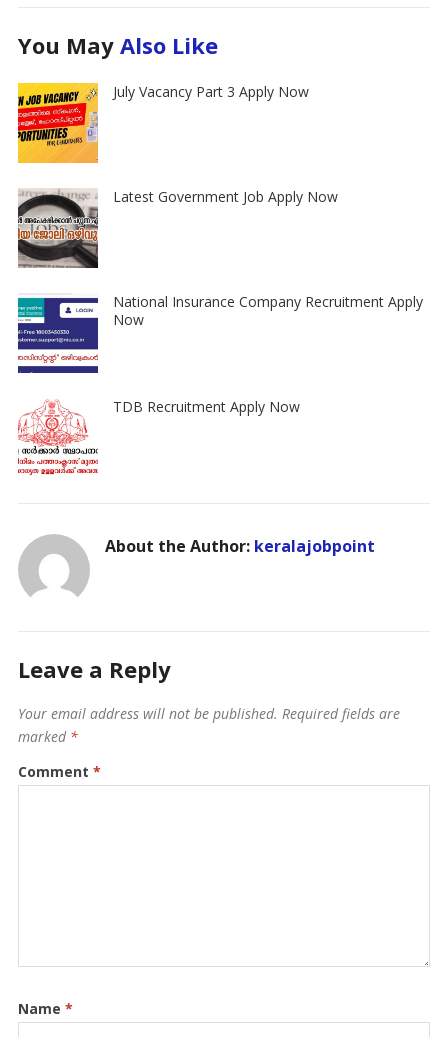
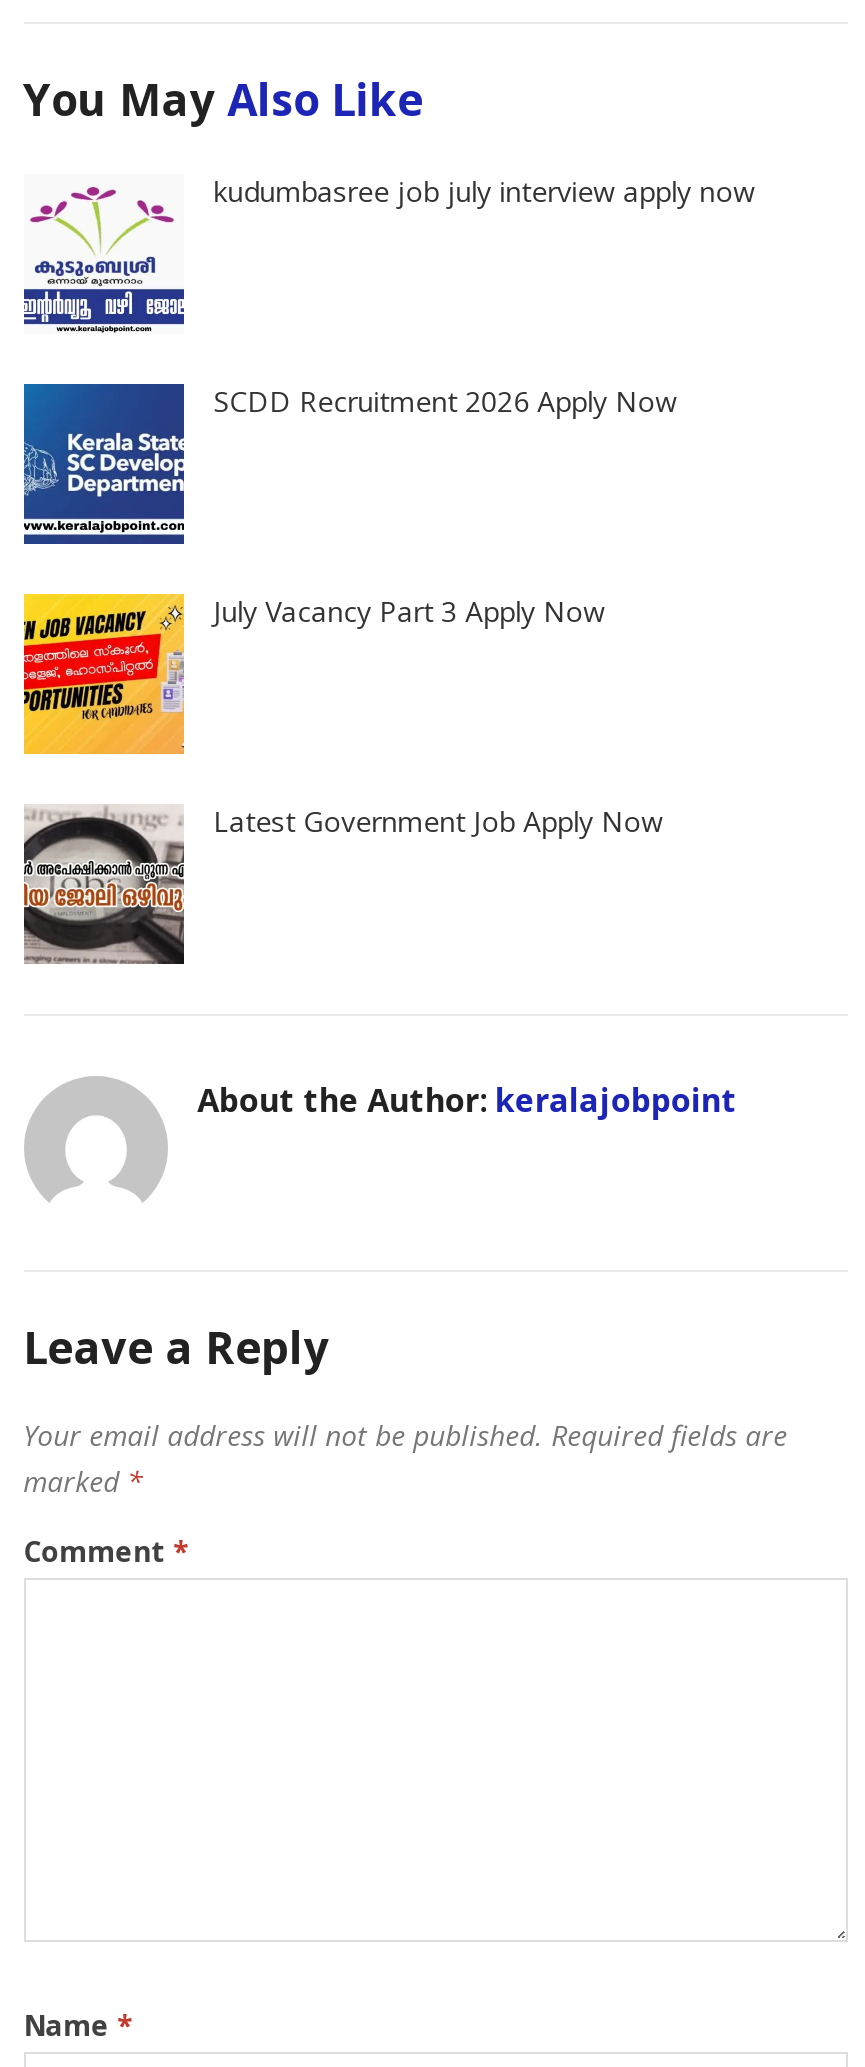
none -> [22,172,755,334] [image] | kudumbasree job july interview apply now
none -> [22,382,677,546] [image] | SCDD Recruitment 2026 Apply Now
moved [16,82,338,206] -> [20,592,663,840]: [image] | July Vacancy Part 3 Apply Now | Latest Government Job Apply Now
moved [16,188,100,269] -> [20,804,188,966]: [image]
[17,292,423,374] [image] | National Insurance Company Recruitment Apply | Now -> none
[17,397,300,476] [image] | TDB Recruitment Apply Now -> none

